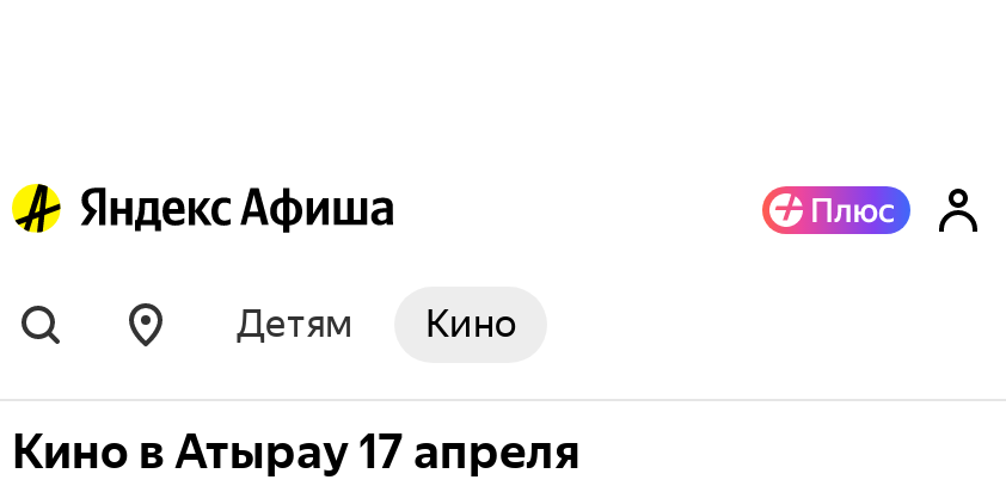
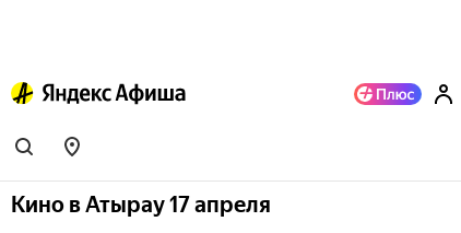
[237,301,516,346] Детям | Кино -> none

